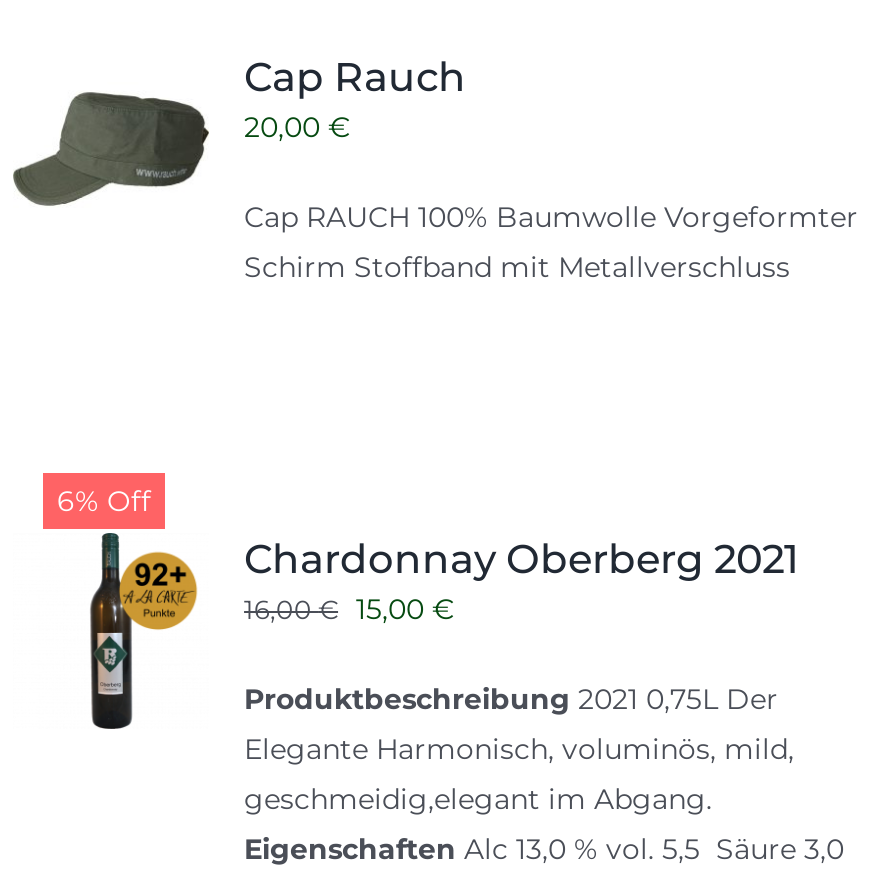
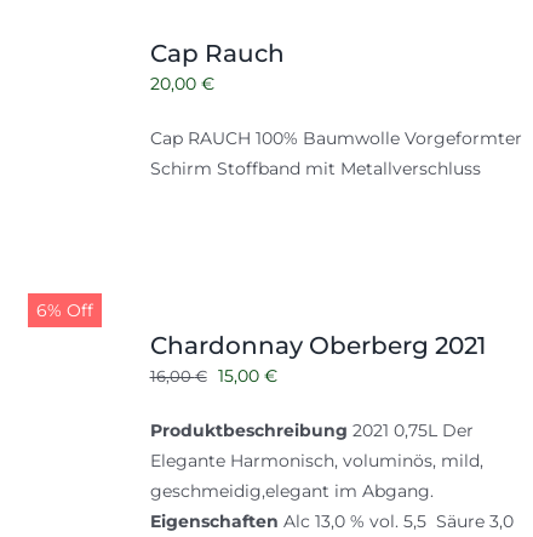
[11,89,211,207] [image] -> none
[89,531,199,731] [image] -> none

